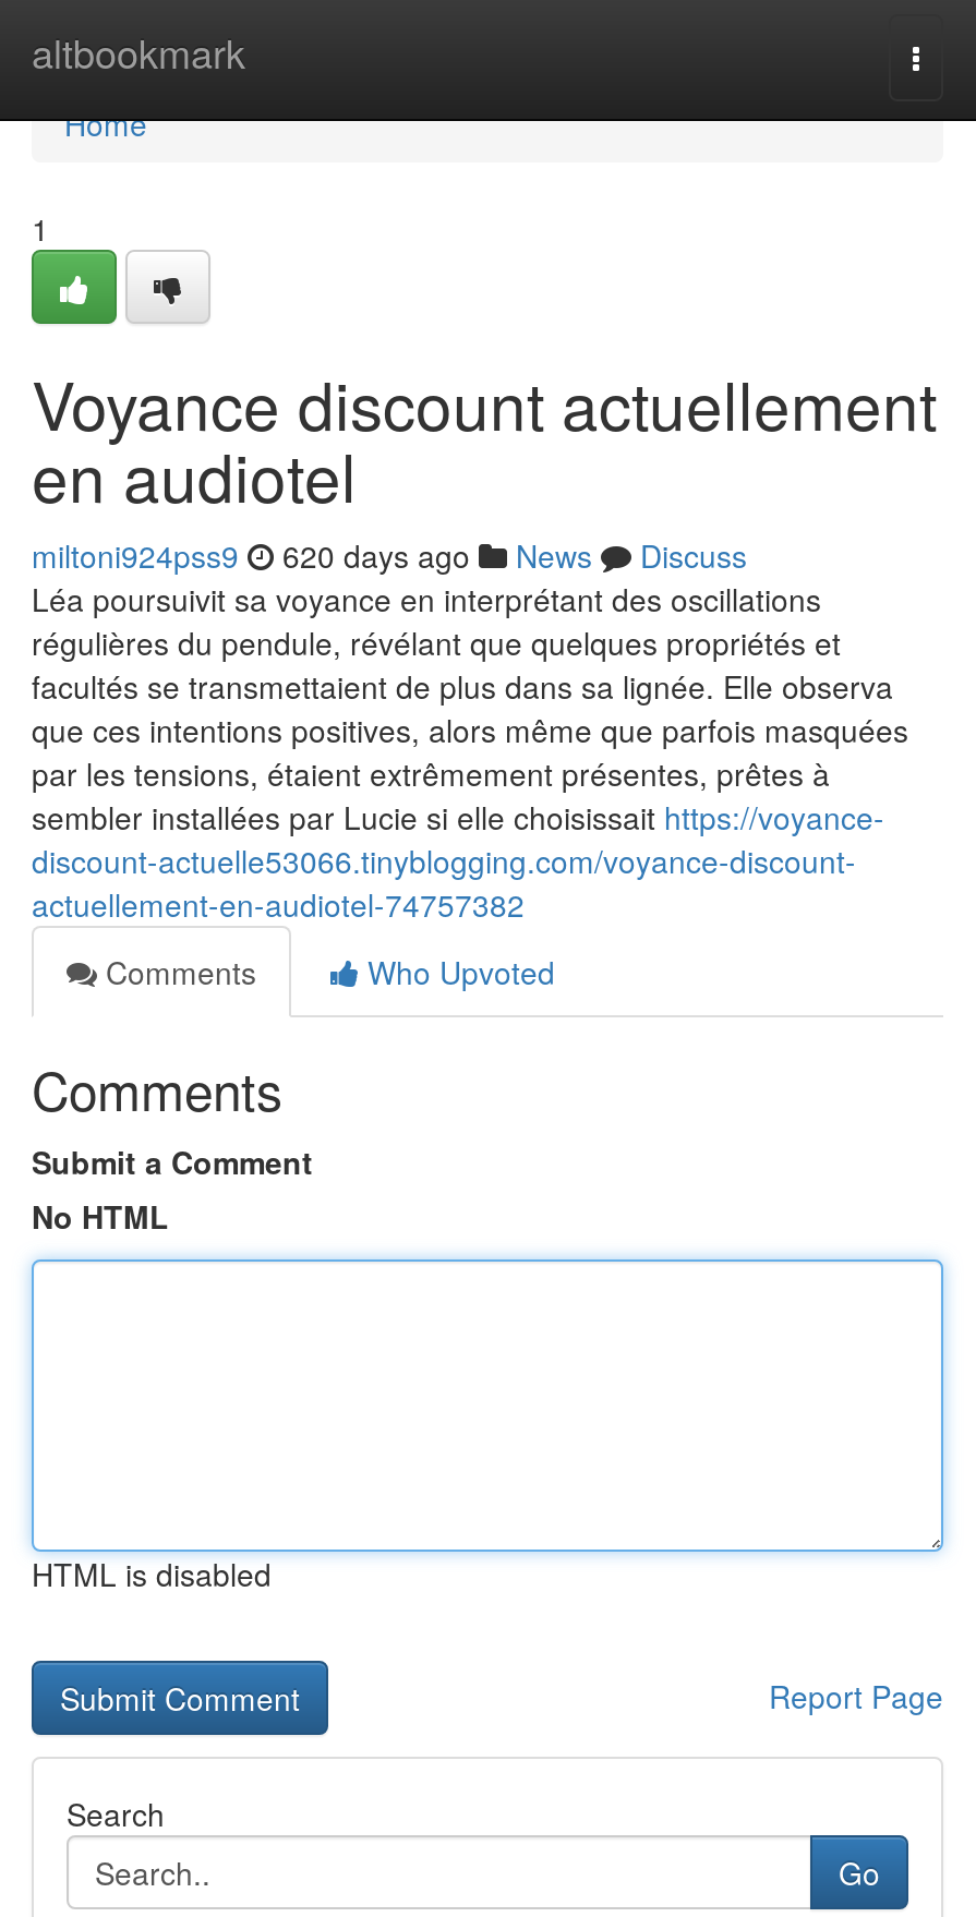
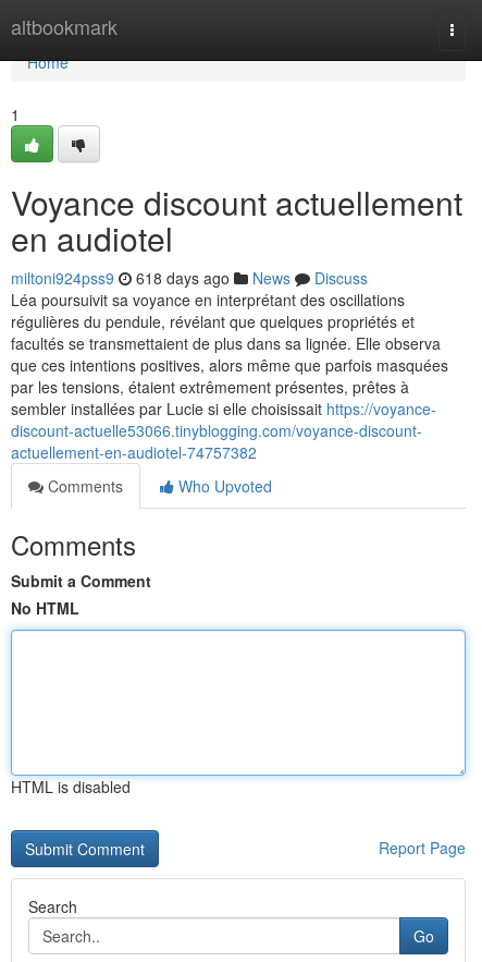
[32,533,747,577] miltoni924pss9 620 days ago News Discuss -> [11,267,368,289] miltoni924pss9 618 days ago News Discuss

